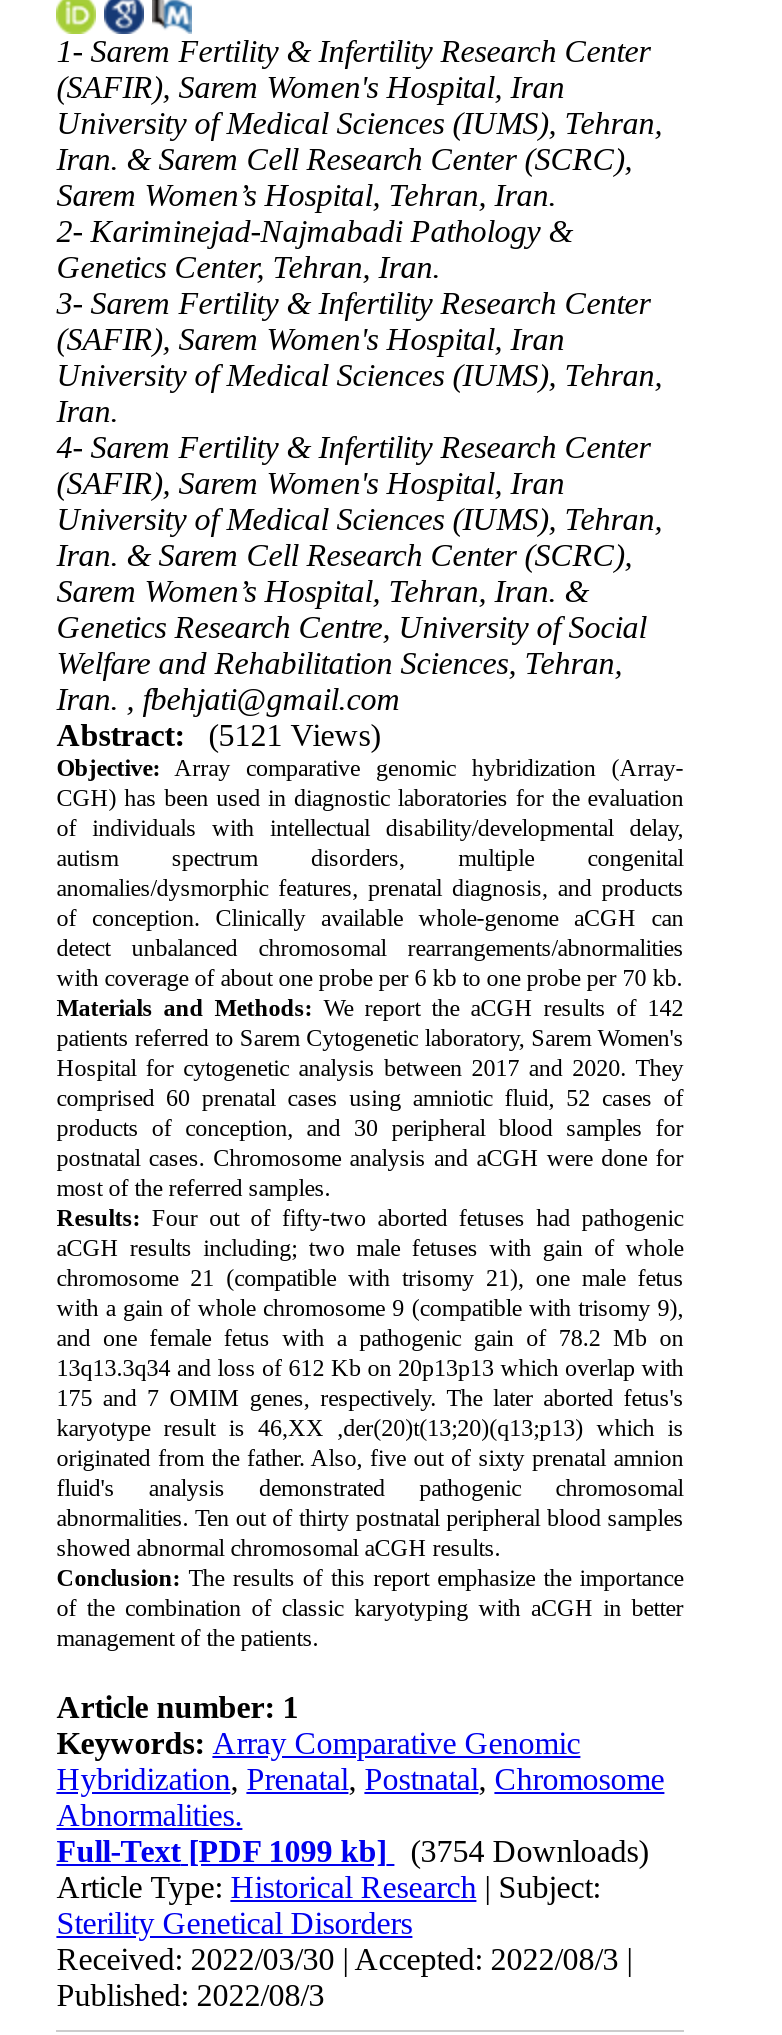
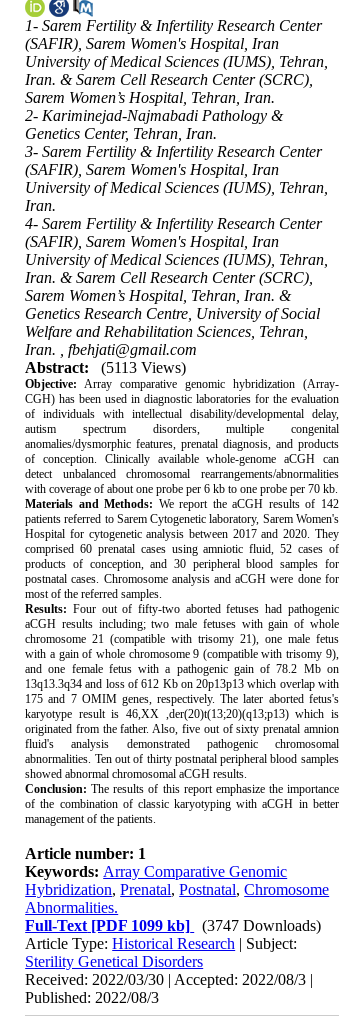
[56,717,380,751] Abstract: (5121 Views) -> [25,359,186,376] Abstract: (5113 Views)
[56,1833,648,1867] Full-Text [PDF 1099 kb] (3754 Downloads) -> [25,917,321,934] Full-Text [PDF 1099 kb] (3747 Downloads)

